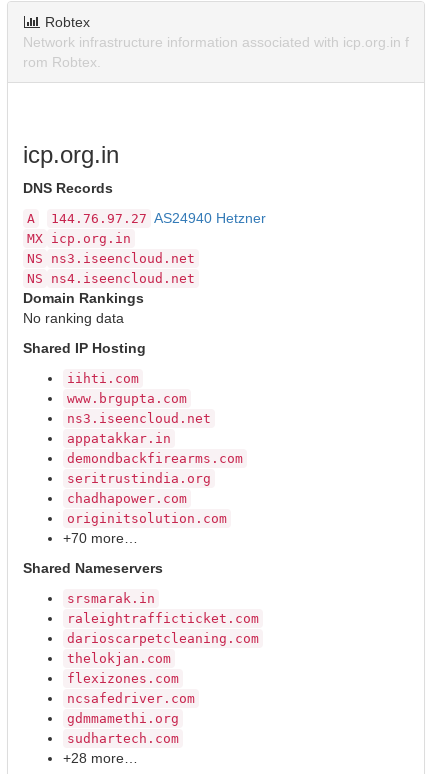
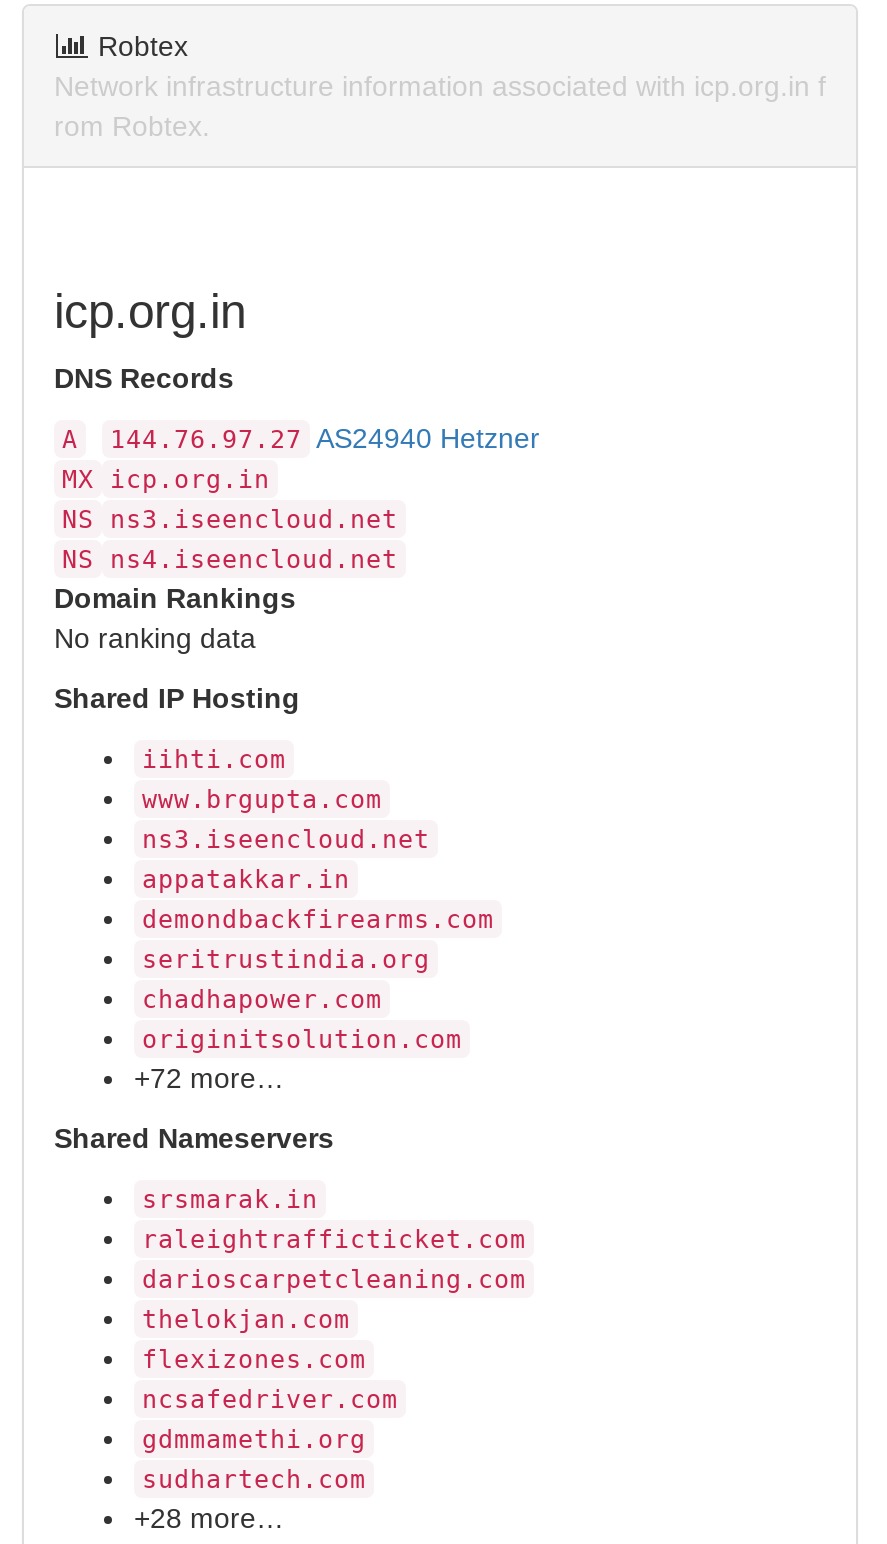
[63,530,138,546] +70 more… -> [134,1062,284,1094] +72 more…

